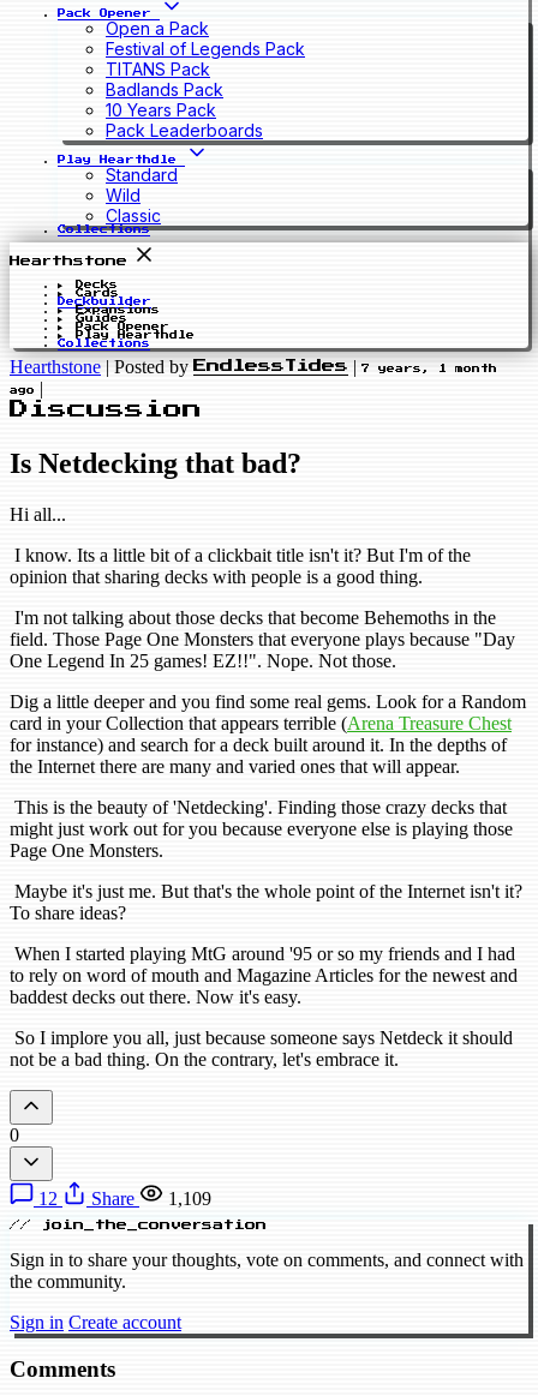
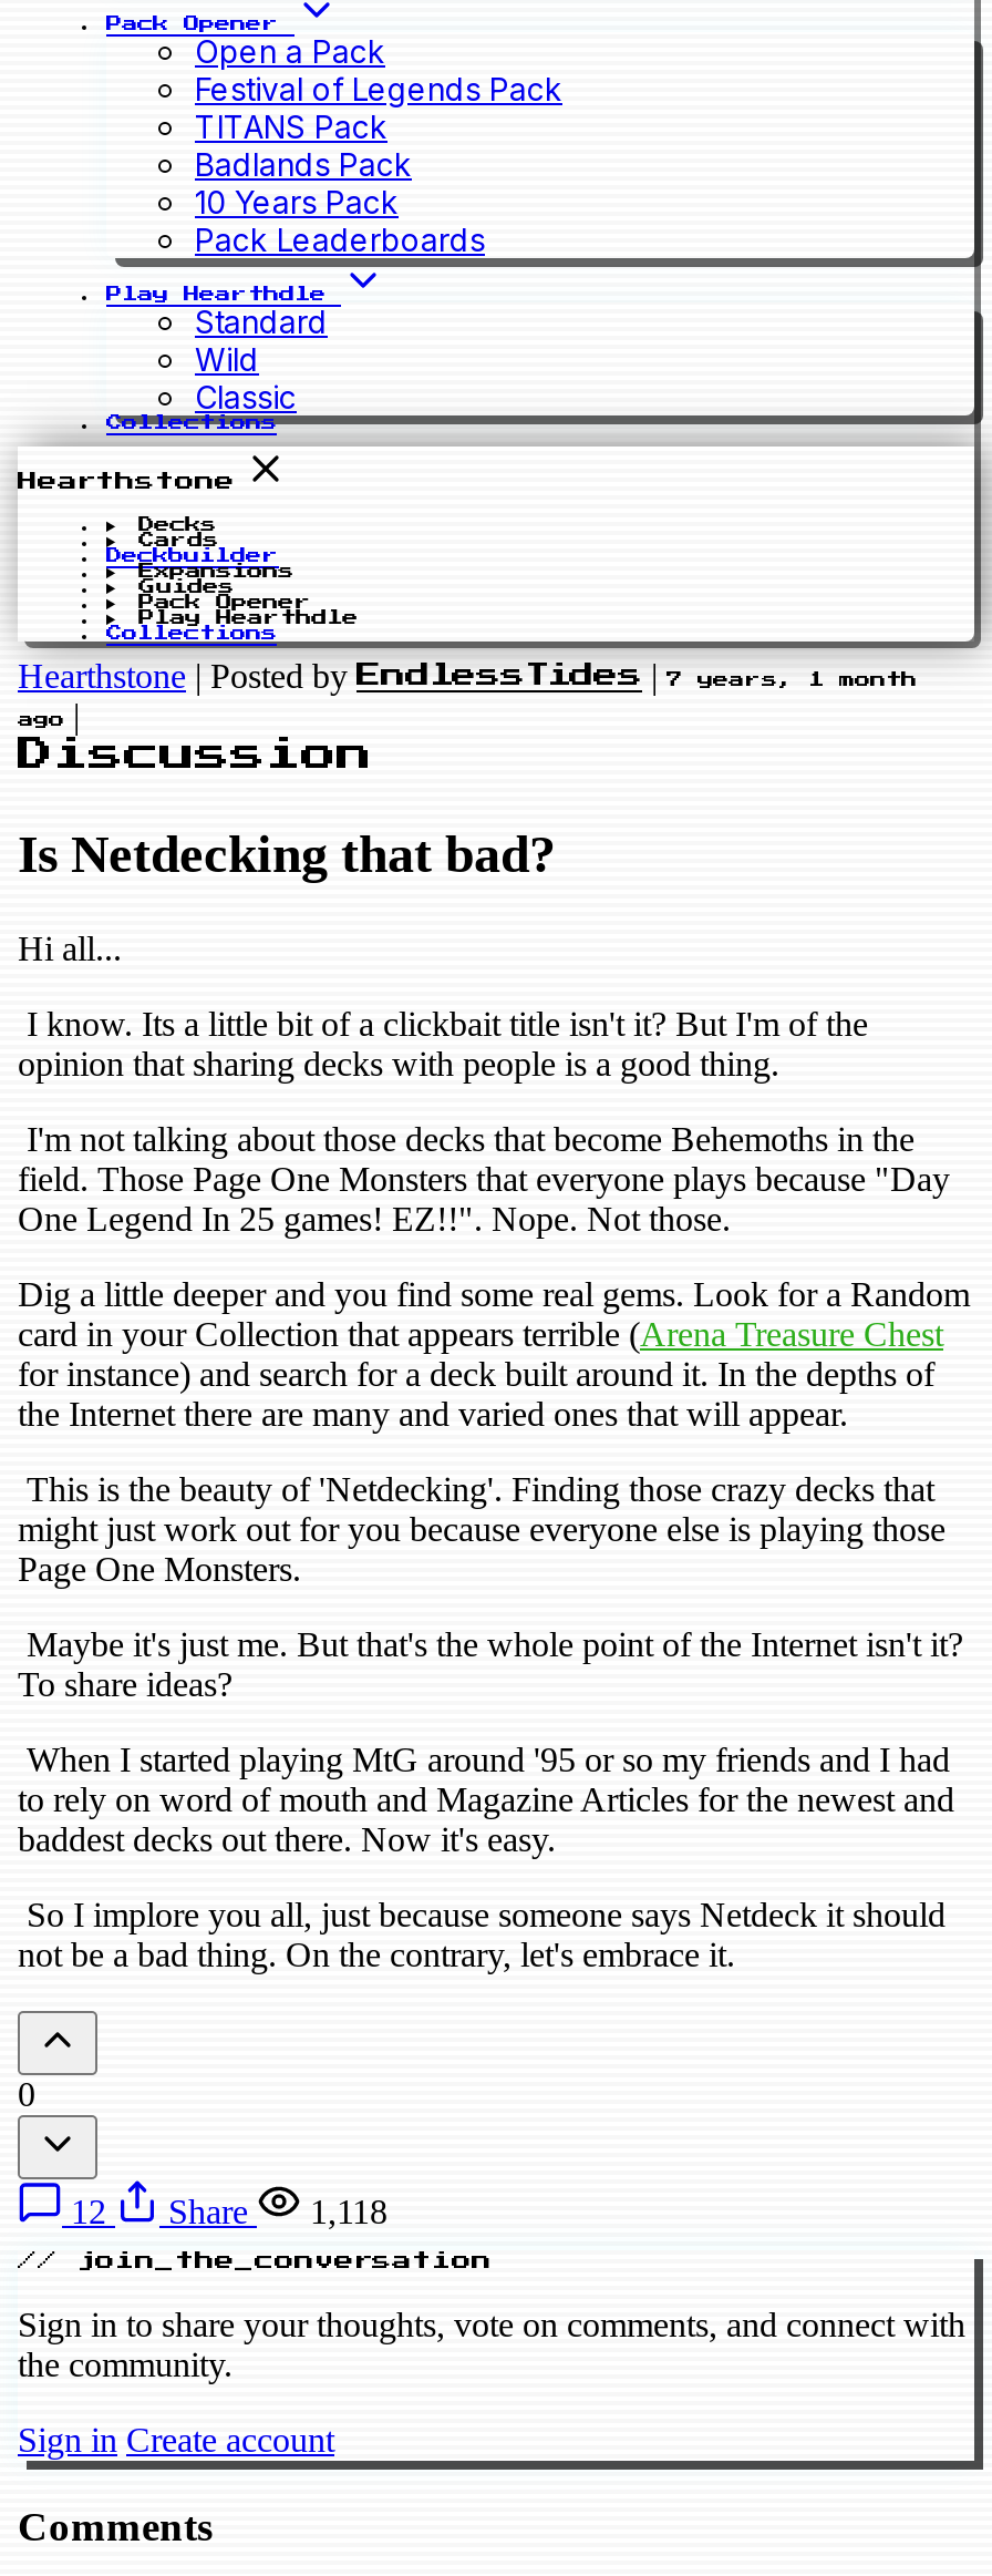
[34,1188,211,1208] 12 Share 1,109 -> [62,2192,387,2229] 12 Share 1,118

